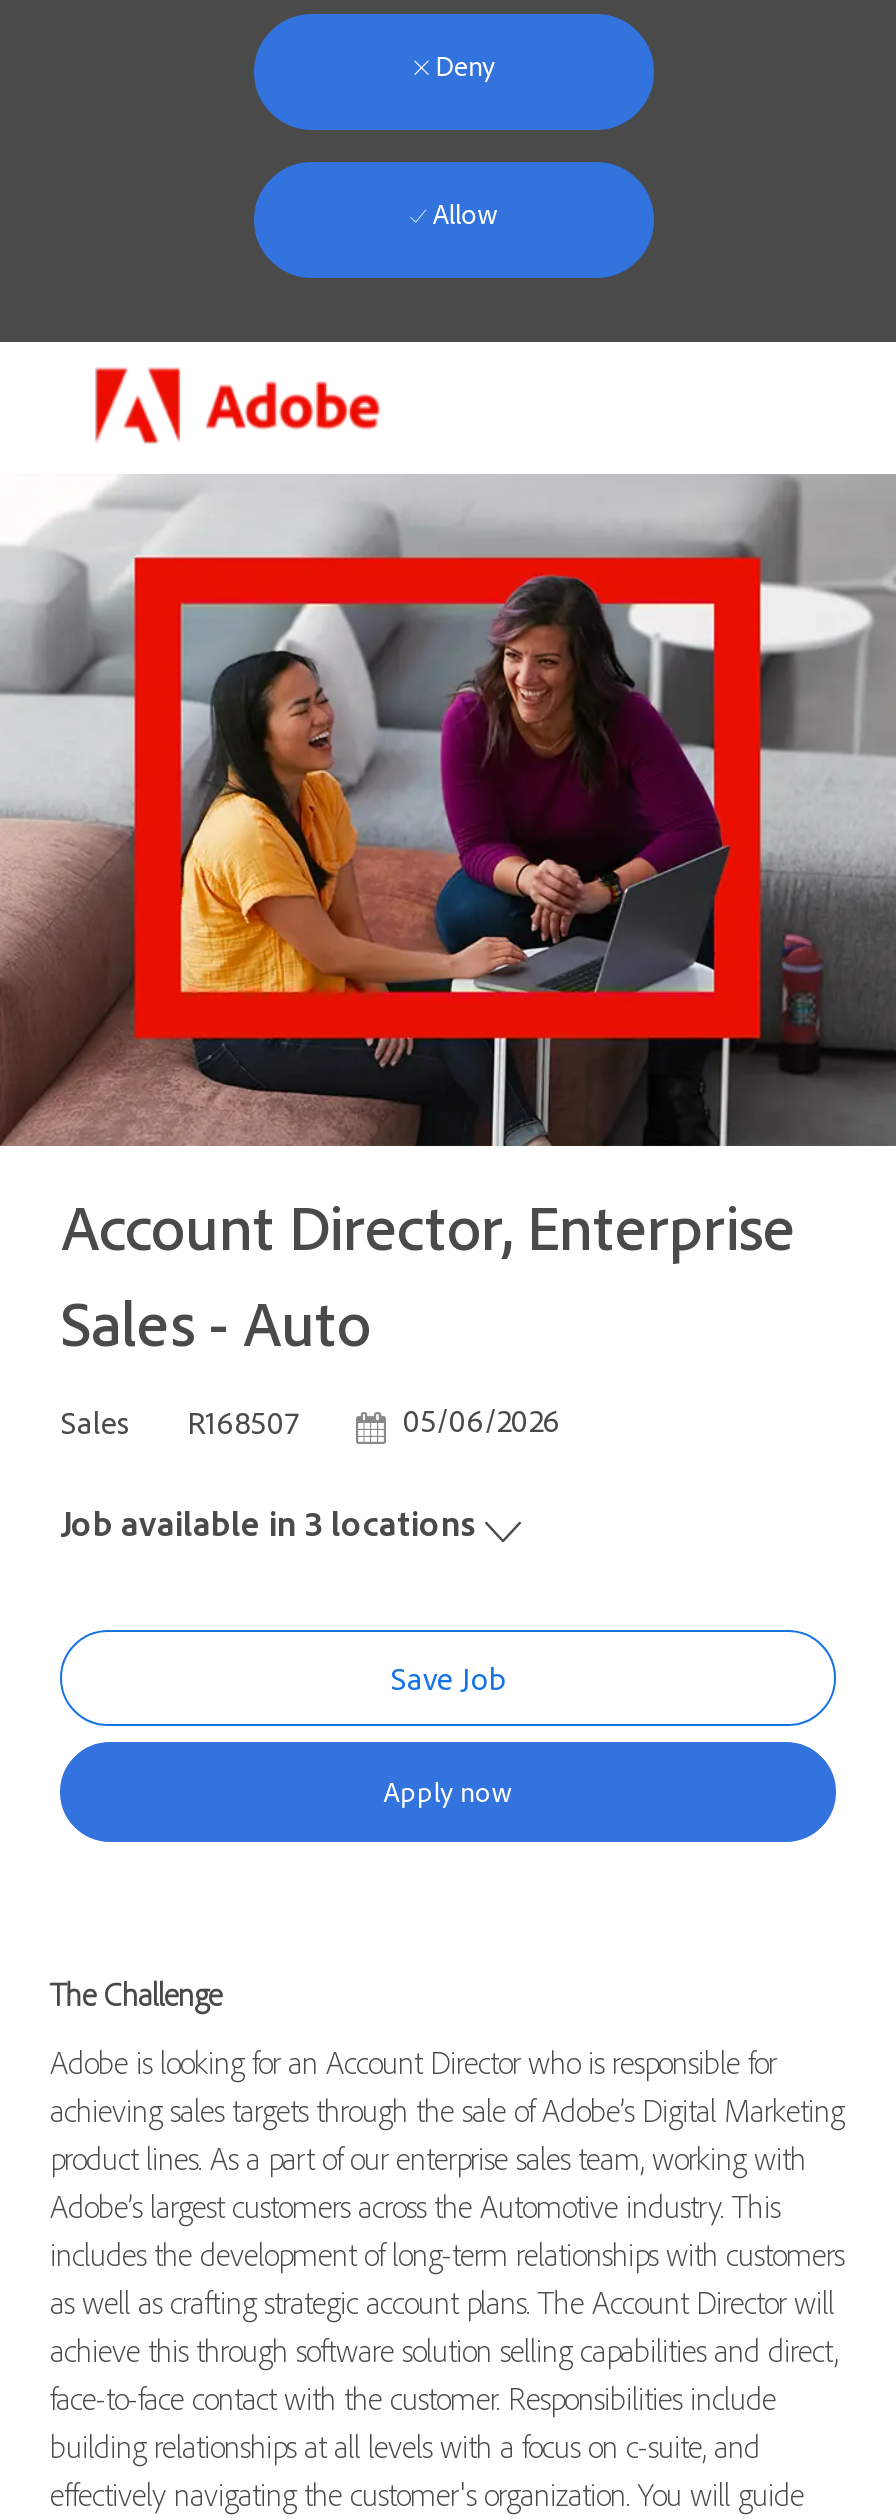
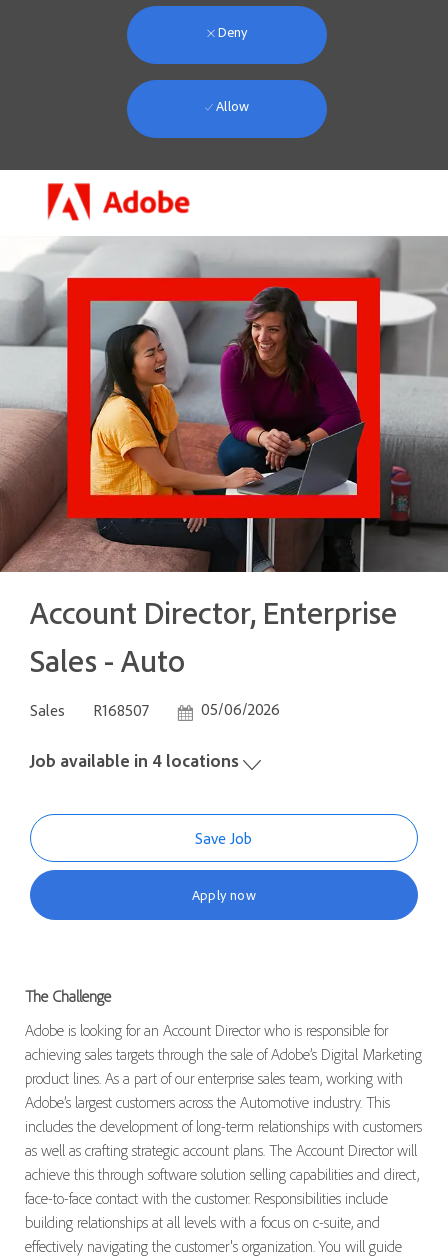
[61,1500,485,1544] Job available in 3 locations -> [30,749,243,771] Job available in 4 locations

